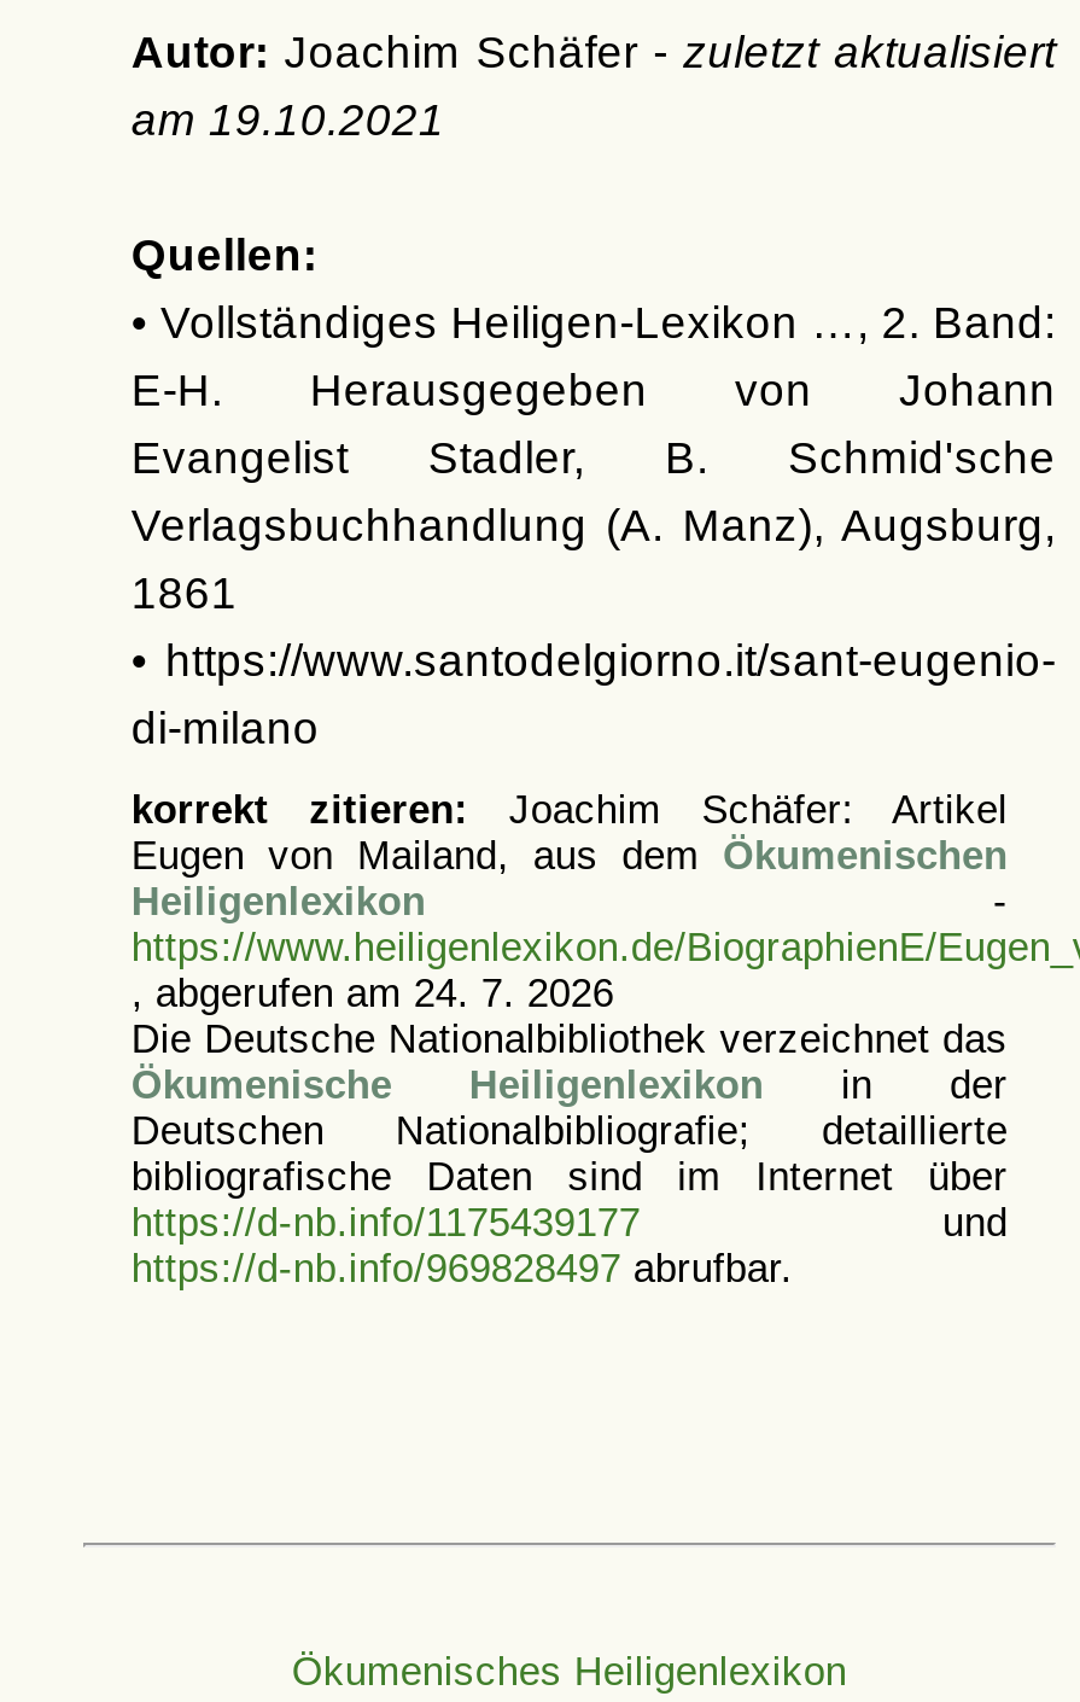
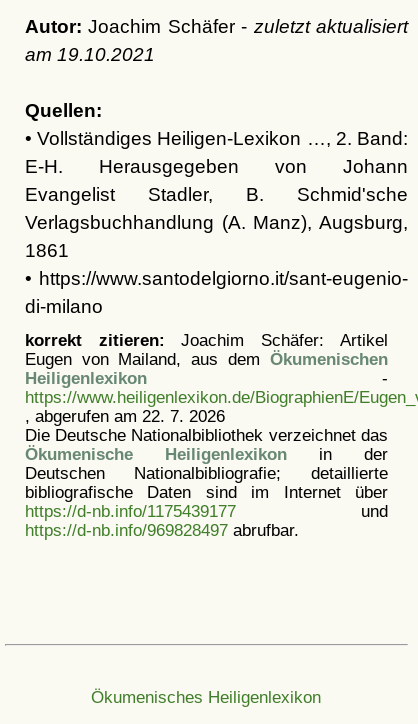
[131,970,614,1013] , abgerufen am 24. 7. 2026 -> [25,407,225,425] , abgerufen am 22. 7. 2026

